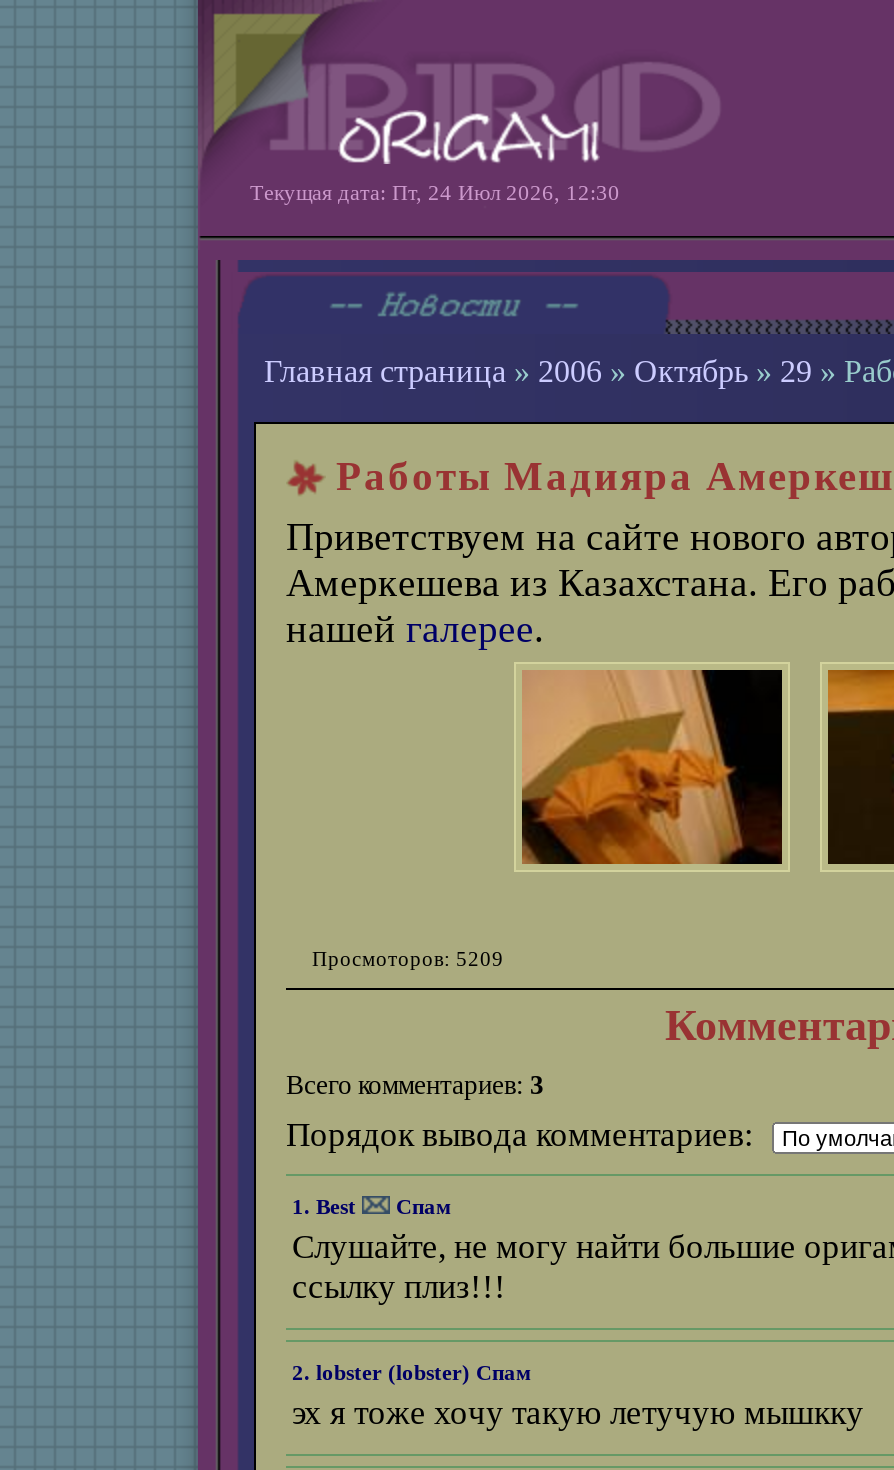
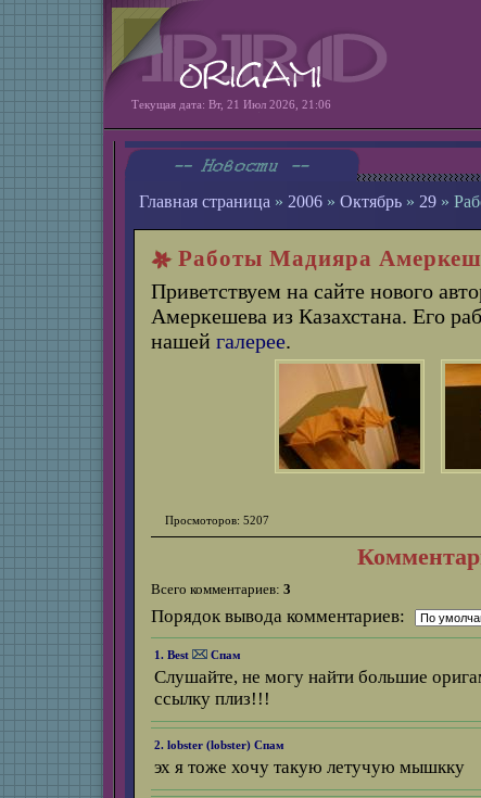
[250,180,620,204] Текущая дата: Пт, 24 Июл 2026, 12:30 -> [131,98,331,111] Текущая дата: Вт, 21 Июл 2026, 21:06
[312,948,504,970] Просмоторов: 5209 -> [165,515,269,527] Просмоторов: 5207

